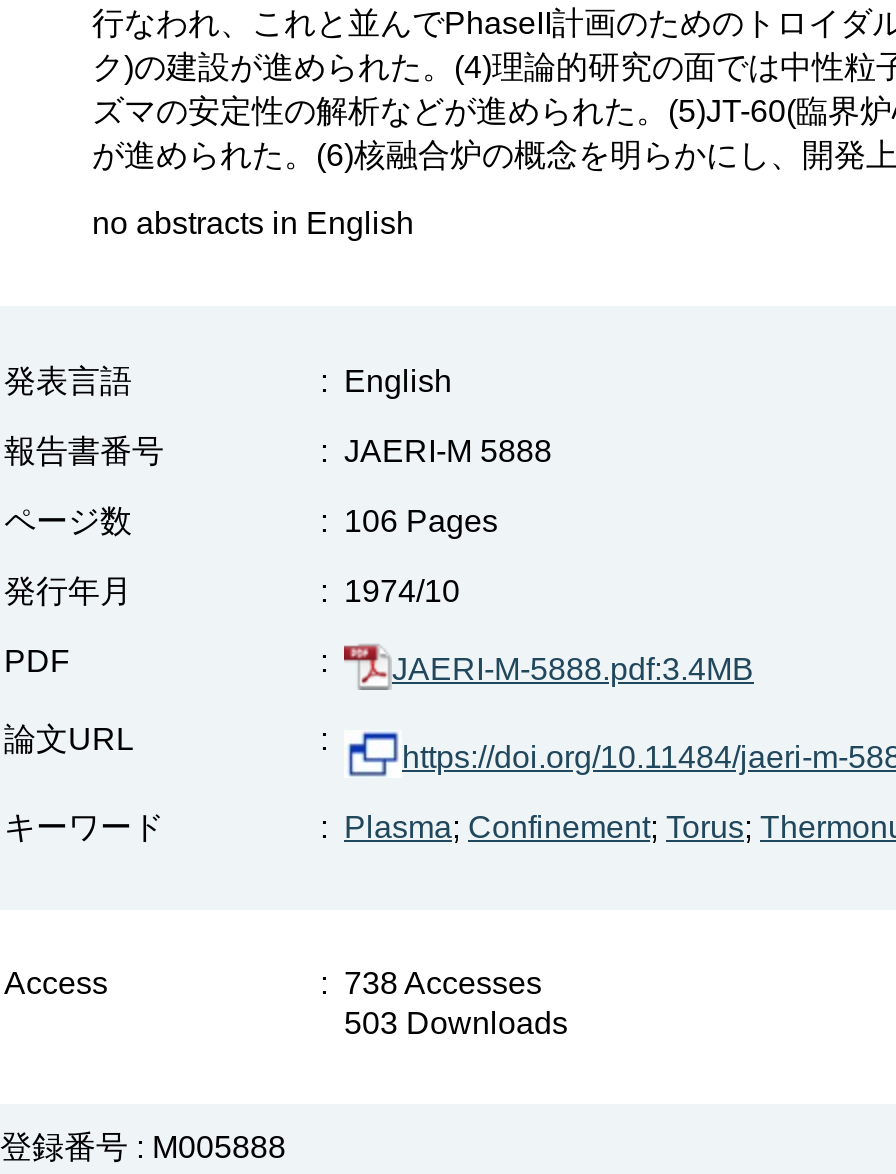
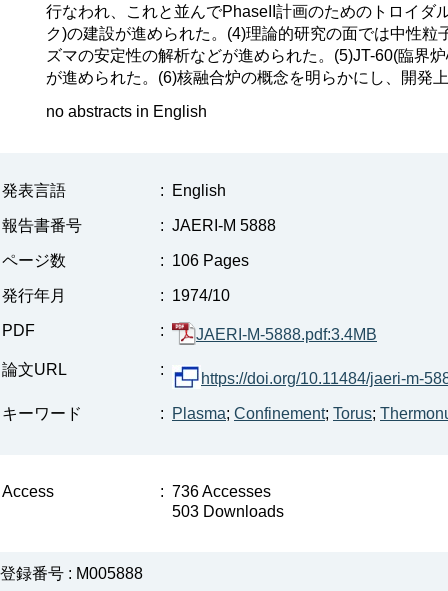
[320,965,542,999] : 738 Accesses -> [160,483,271,500] : 736 Accesses

